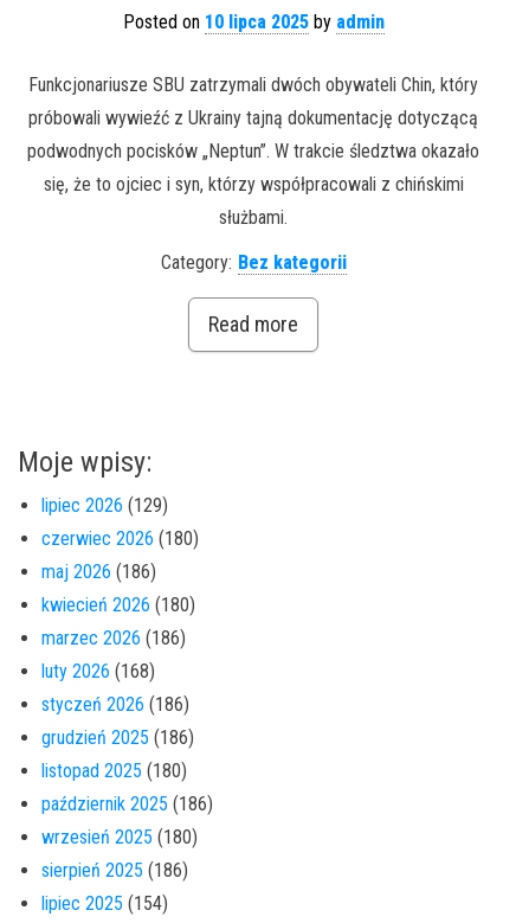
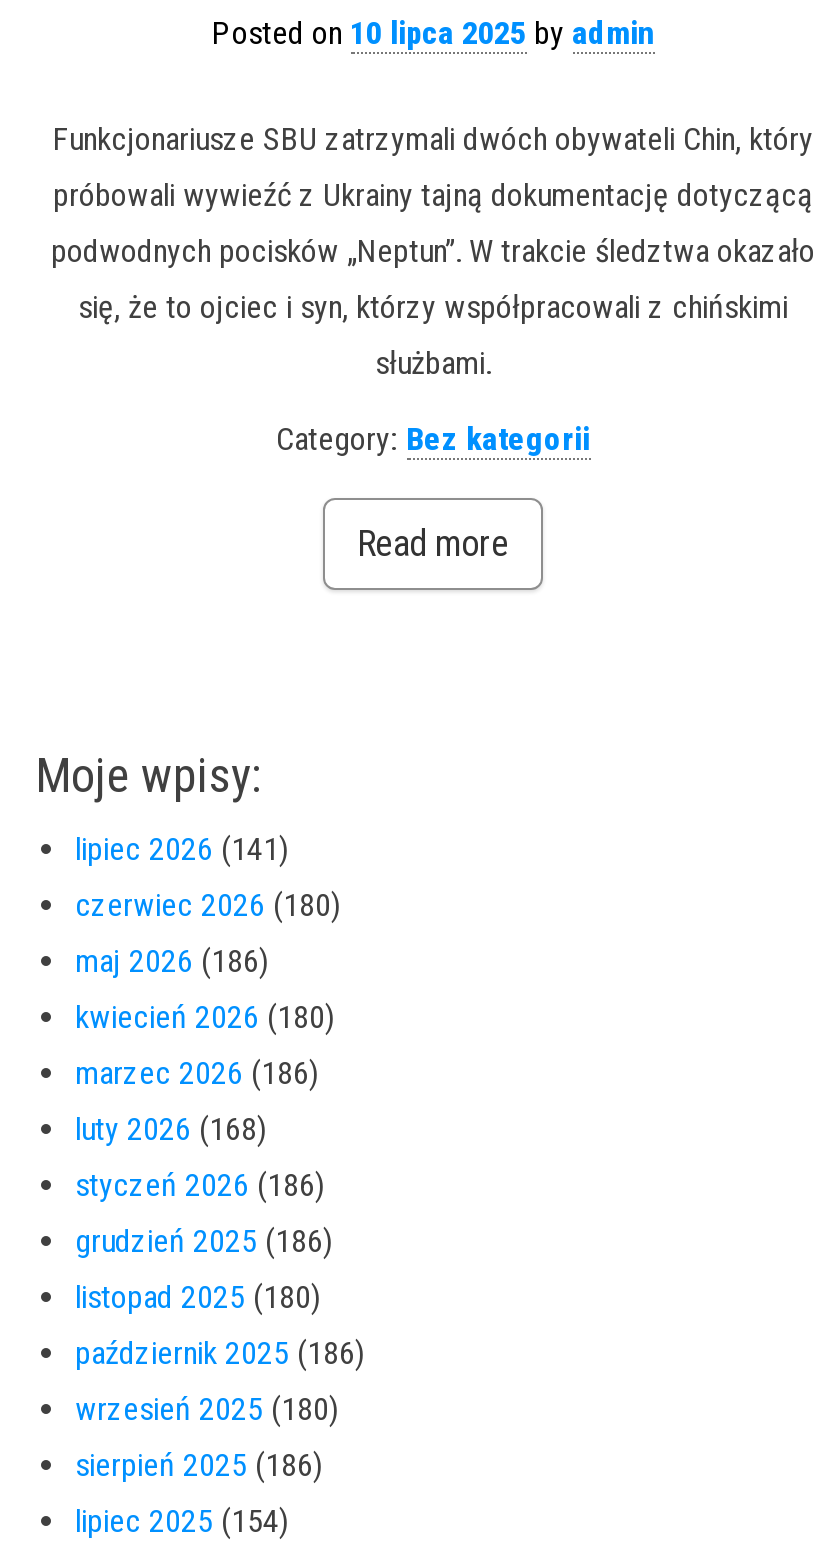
[41,494,168,517] lipiec 2026 (129) -> [75,830,289,868] lipiec 2026 (141)

